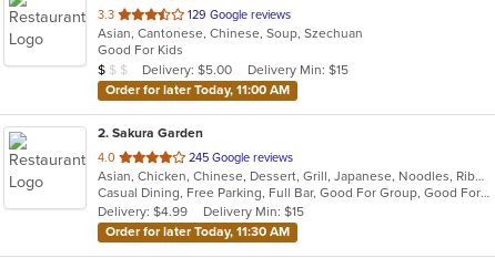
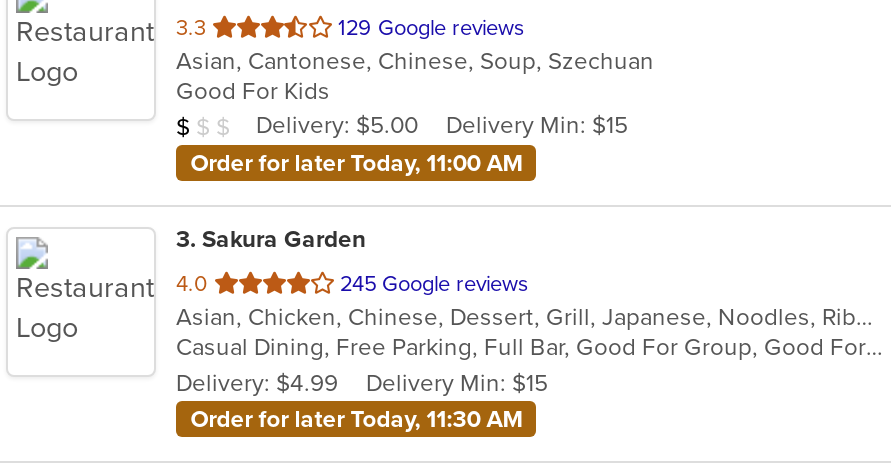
[98,125,203,140] 2. Sakura Garden -> [176,225,366,253] 3. Sakura Garden

